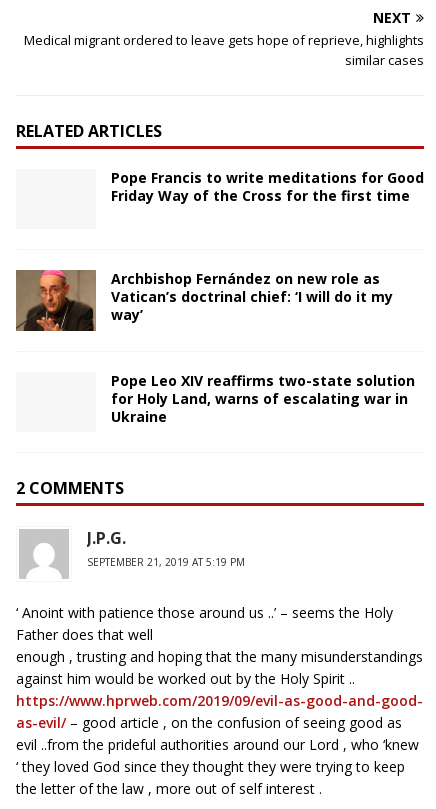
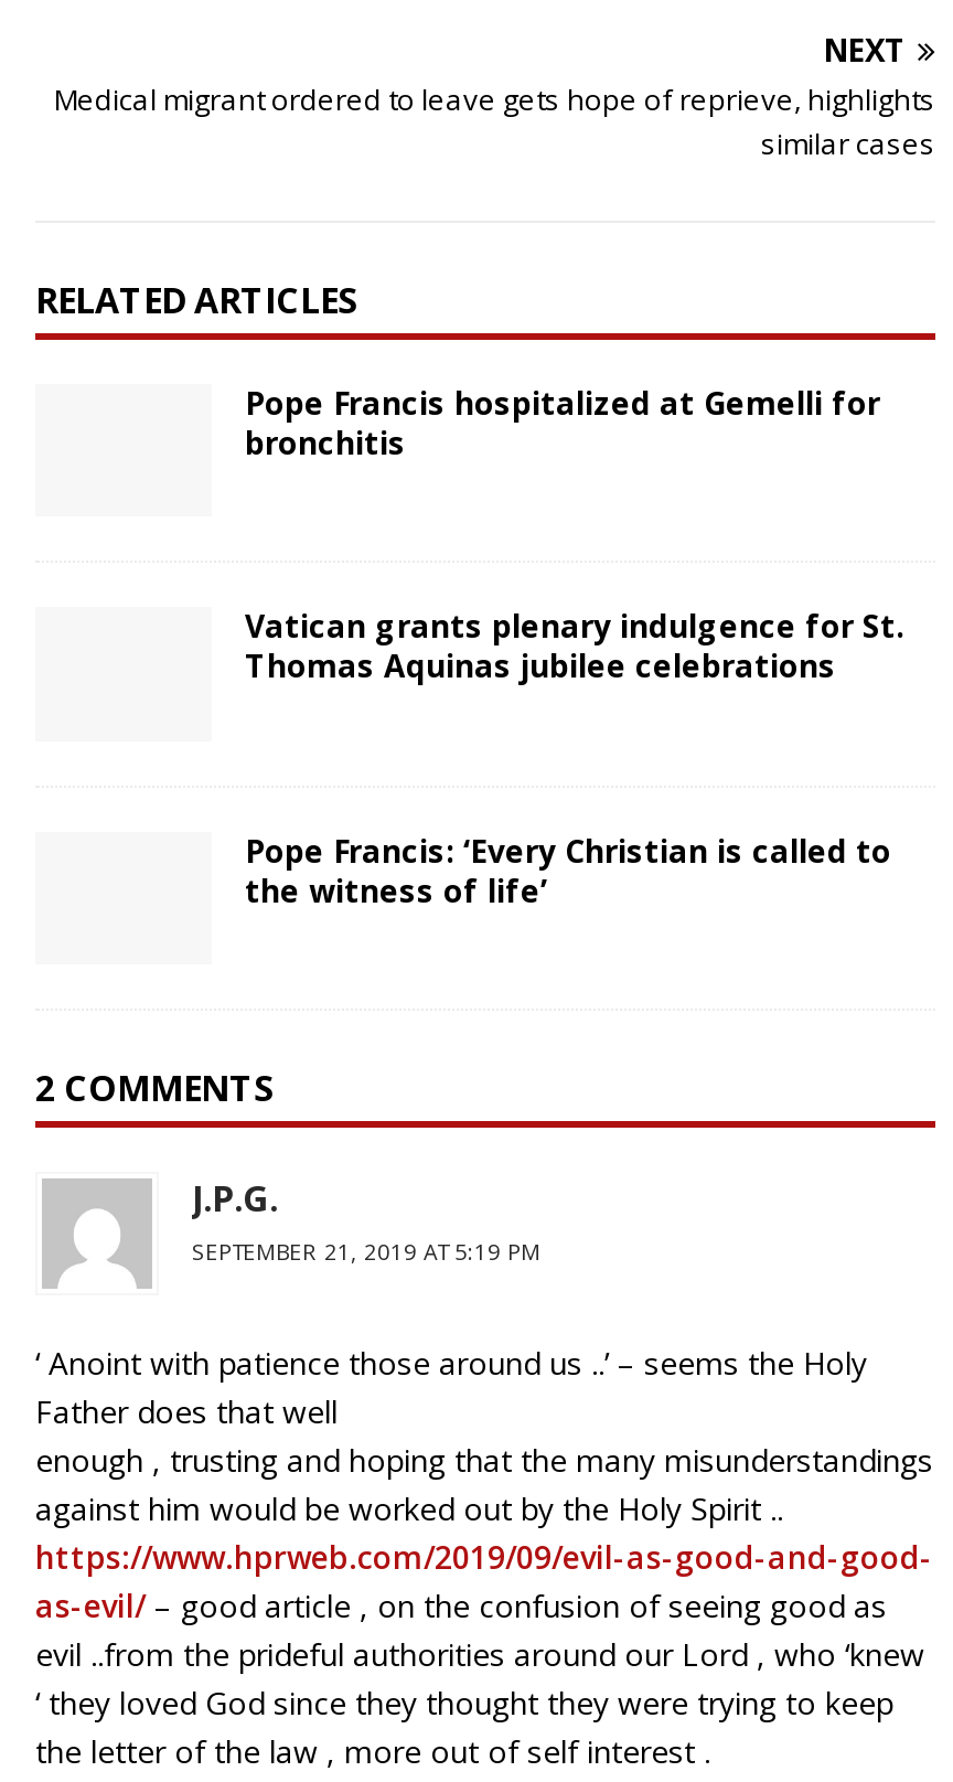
[111,168,424,205] Pope Francis to write meditations for Good | Friday Way of the Cross for the first time -> [245,383,880,464] Pope Francis hospitalized at Gemelli for | bronchitis
[15,269,97,332] [image] -> none
[111,269,393,324] Archbishop Fernández on new role as | Vatican’s doctrinal chief: ‘I will do it my | way’ -> [245,606,904,687] Vatican grants plenary indulgence for St. | Thomas Aquinas jubilee celebrations
[111,371,415,426] Pope Leo XIV reaffirms two-state solution | for Holy Land, warns of escalating war in | Ukraine -> [245,829,891,911] Pope Francis: ‘Every Christian is called to | the witness of life’

